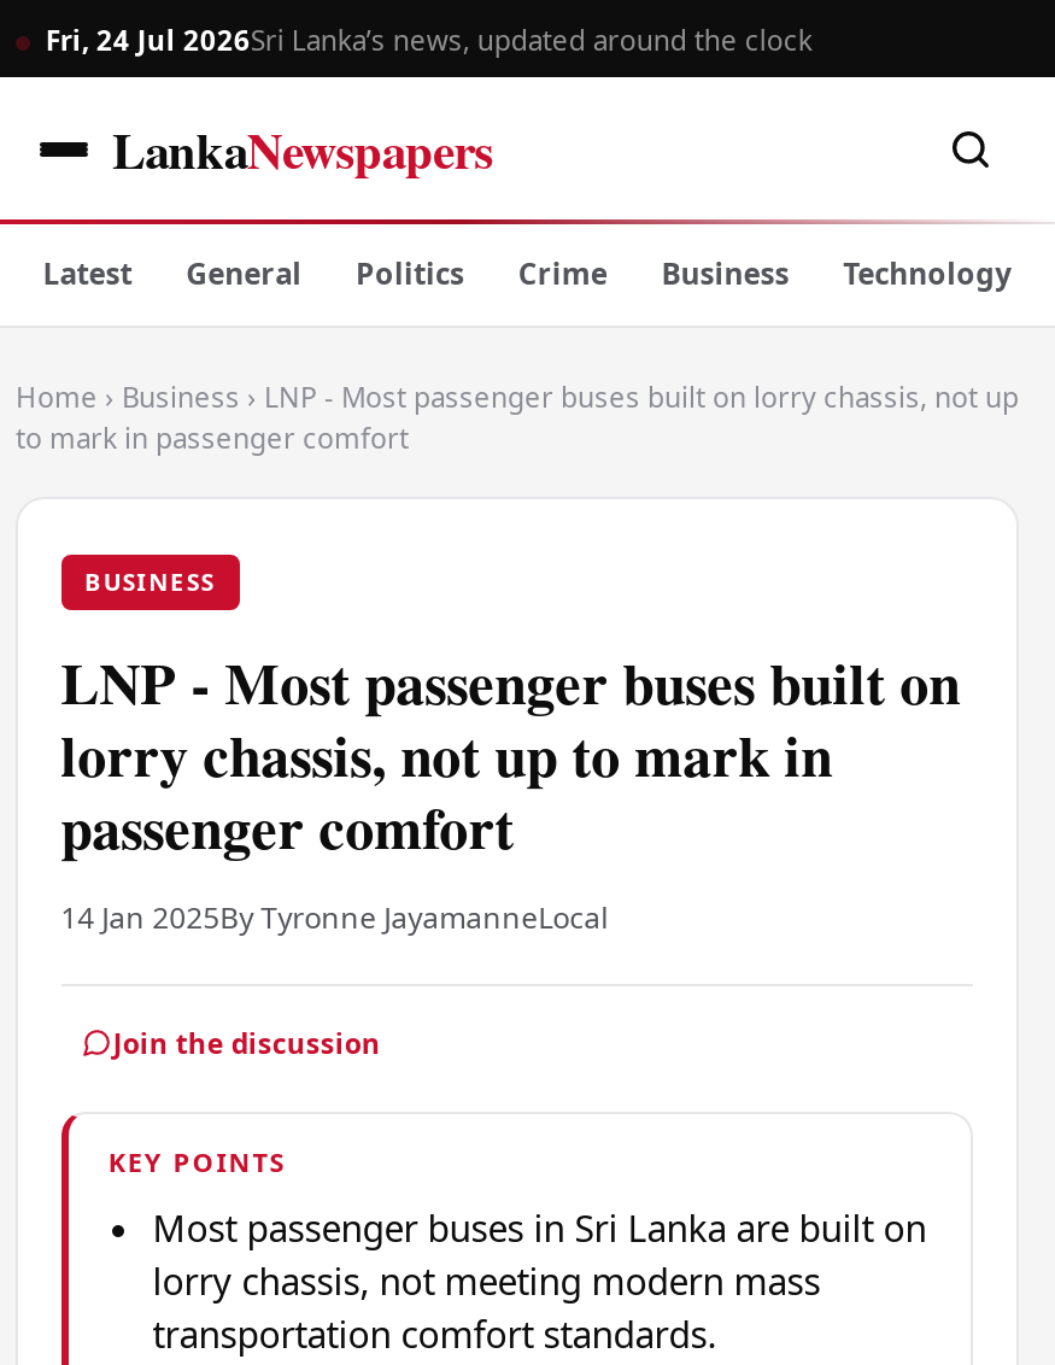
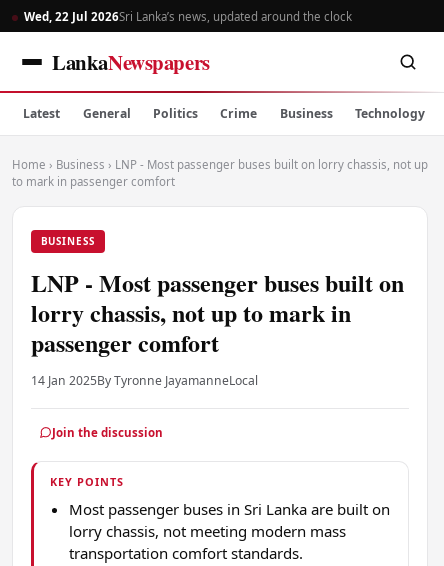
[46,20,812,57] Fri, 24 Jul 2026Sri Lanka’s news, updated around the clock -> [24,8,352,23] Wed, 22 Jul 2026Sri Lanka’s news, updated around the clock

